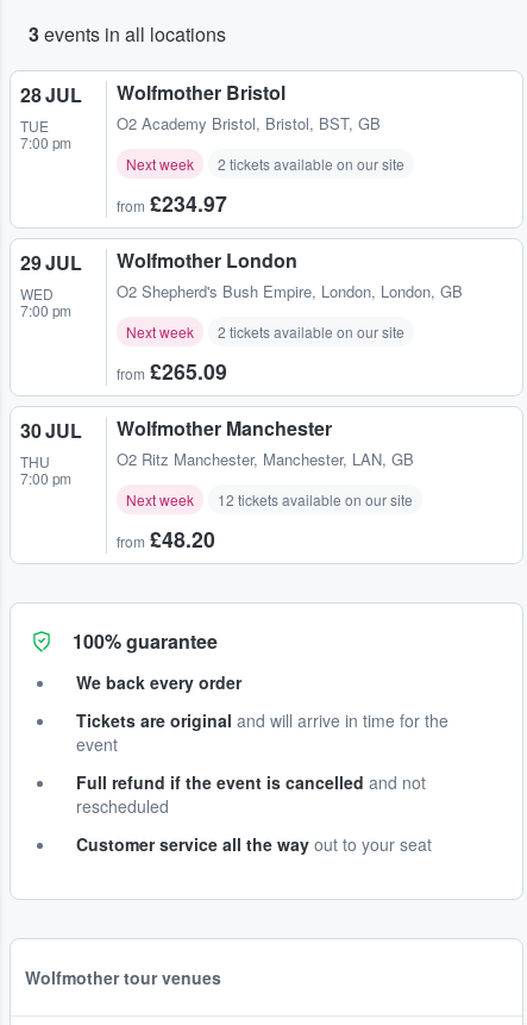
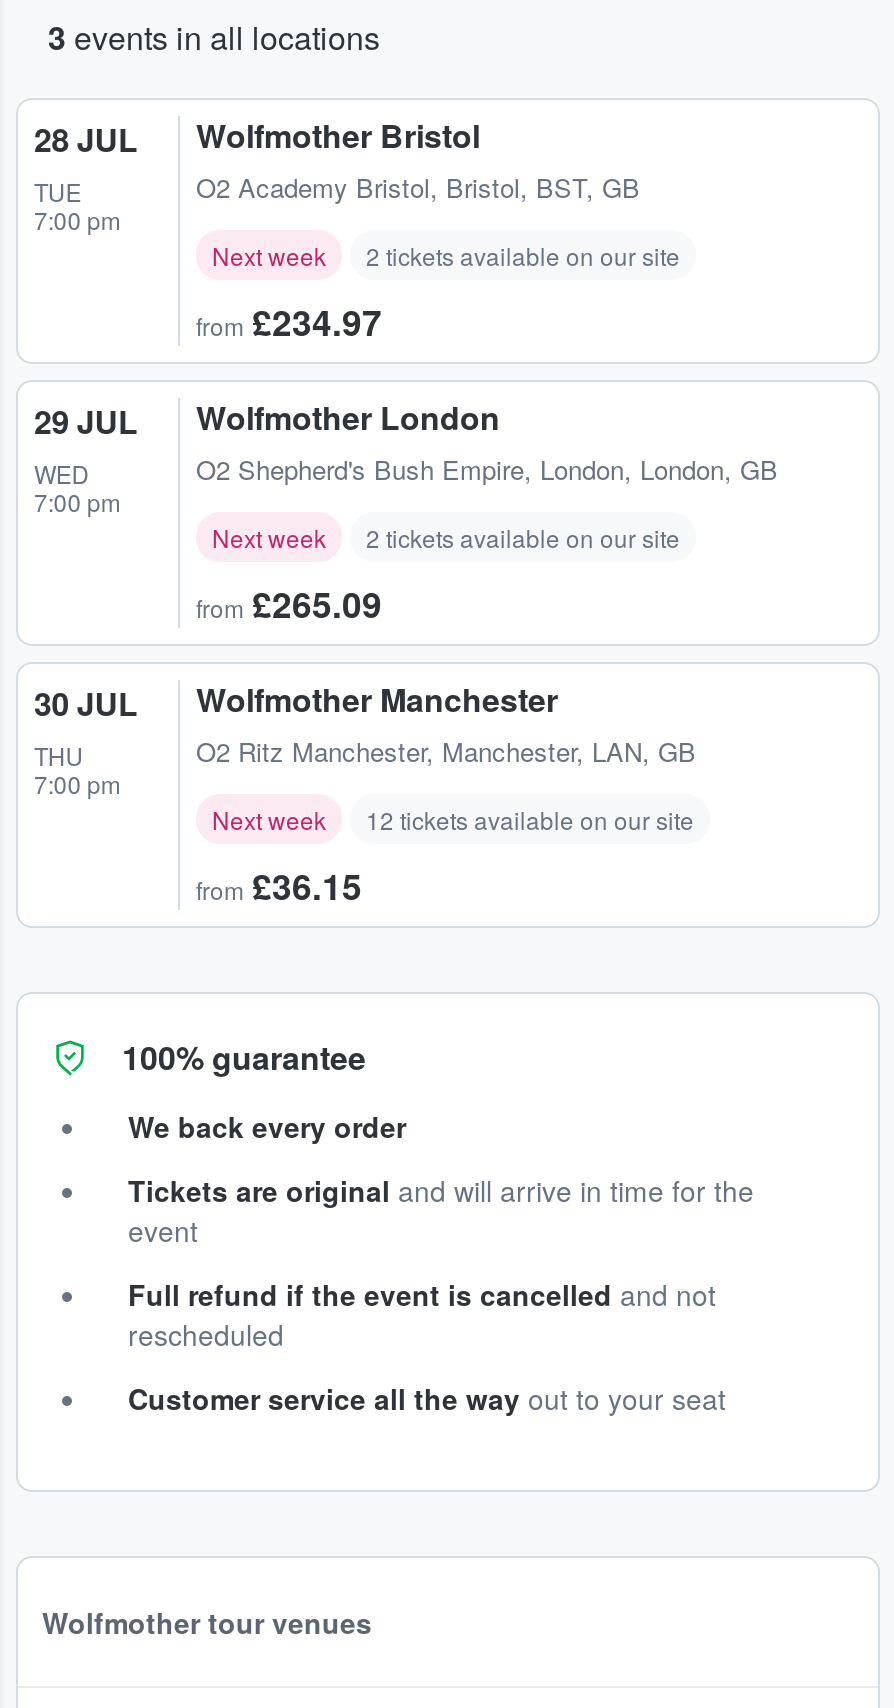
[117,524,215,554] from £48.20 -> [196,861,362,911] from £36.15

